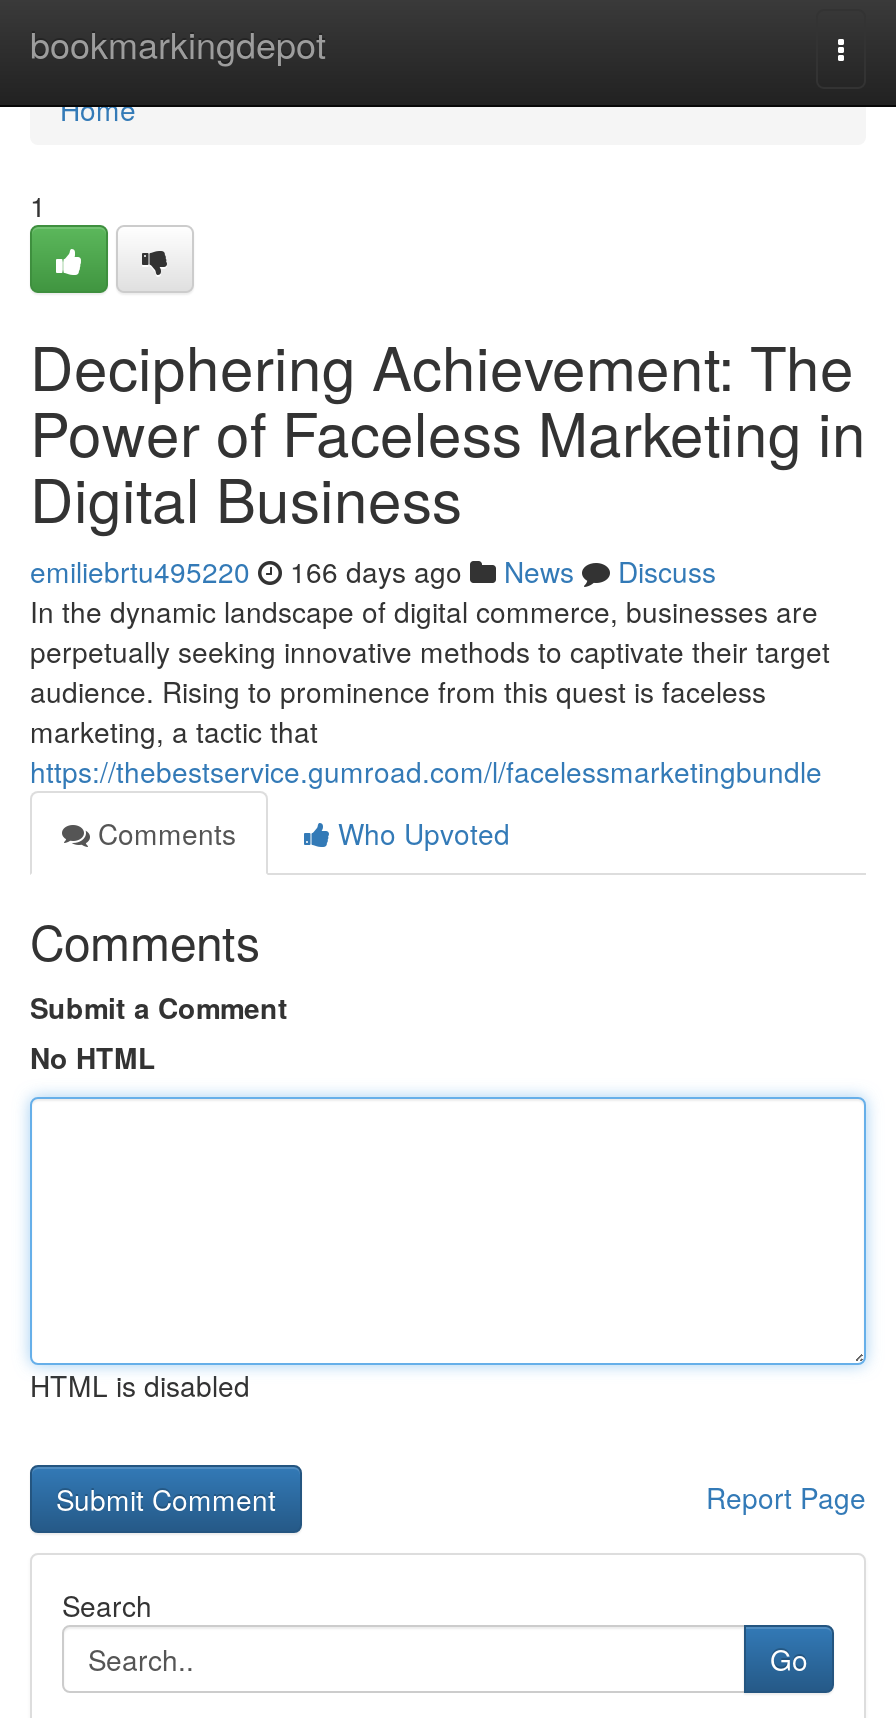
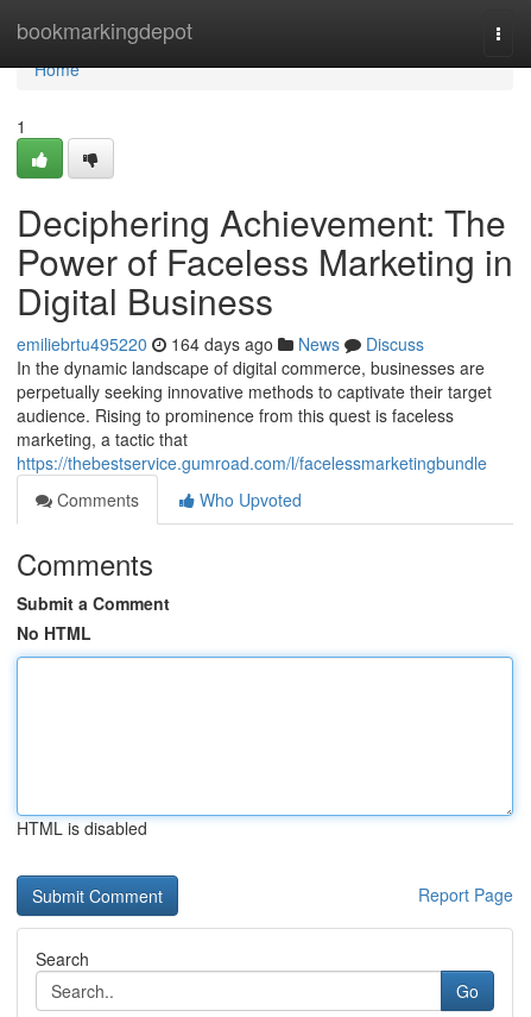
[30,551,716,591] emiliebrtu495220 166 days ago News Discuss -> [17,332,424,356] emiliebrtu495220 164 days ago News Discuss

